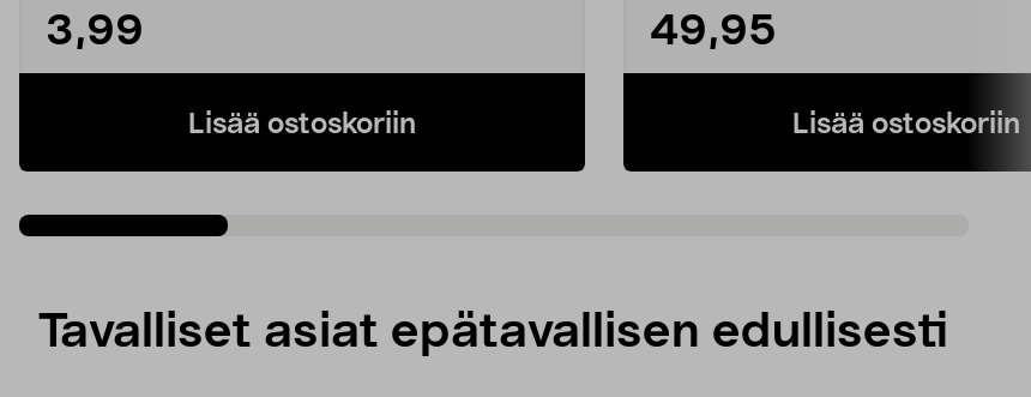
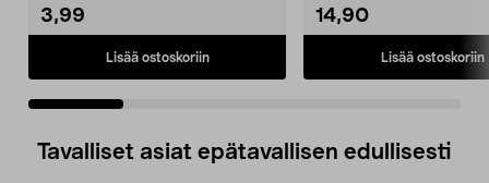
[650,11,777,54] 49,95 -> [315,7,369,26] 14,90

